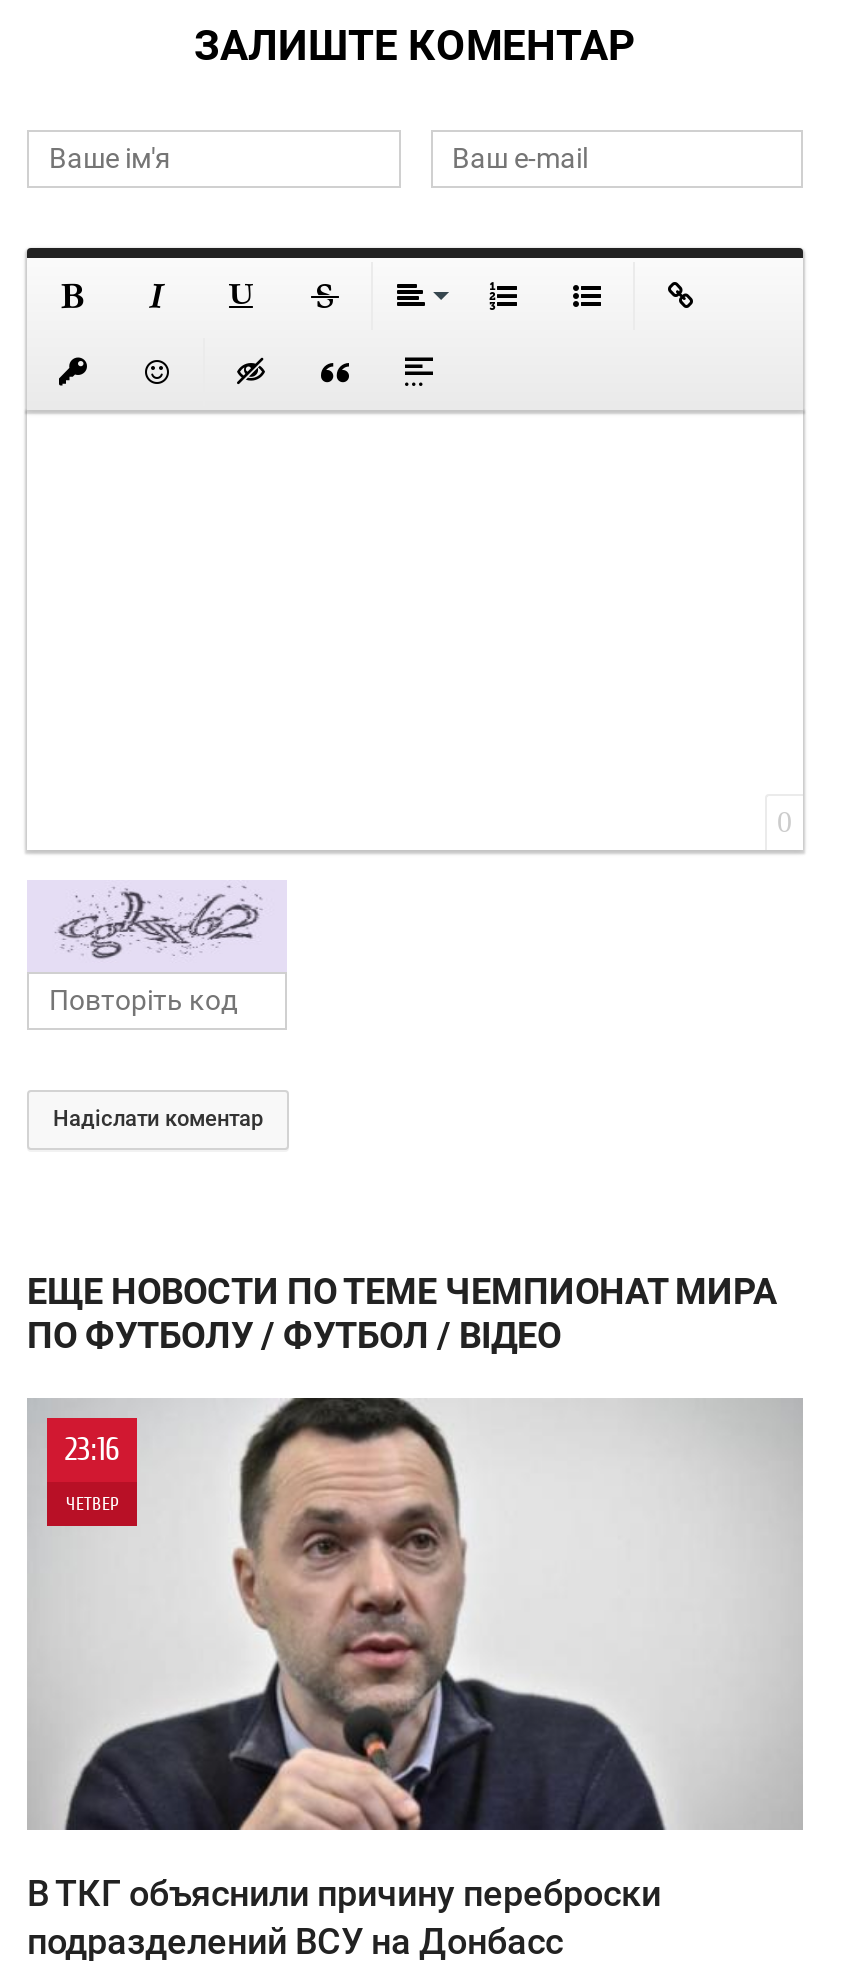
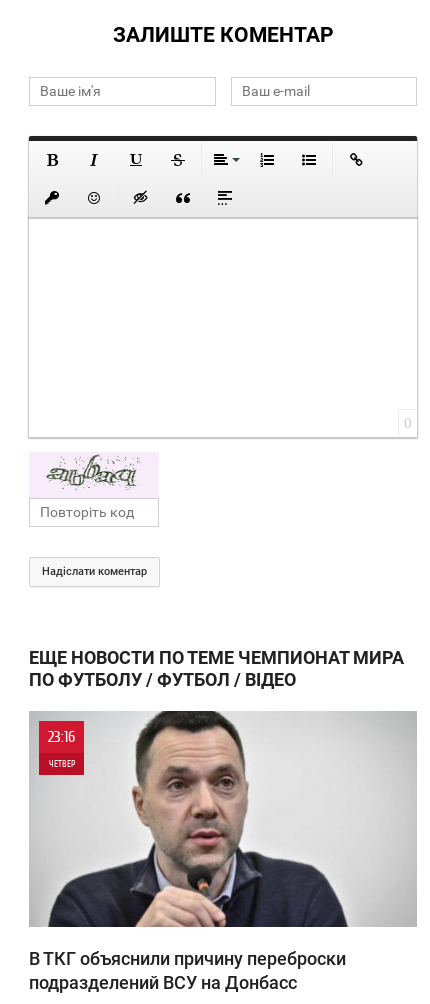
[55,884,263,962] [image] -> [44,454,145,492] [image]

